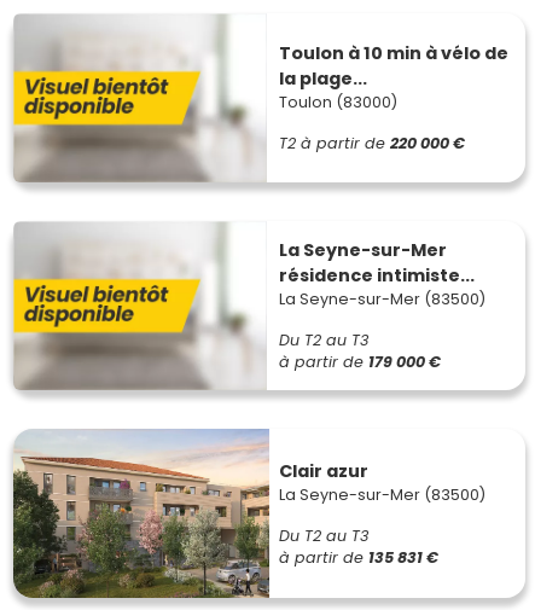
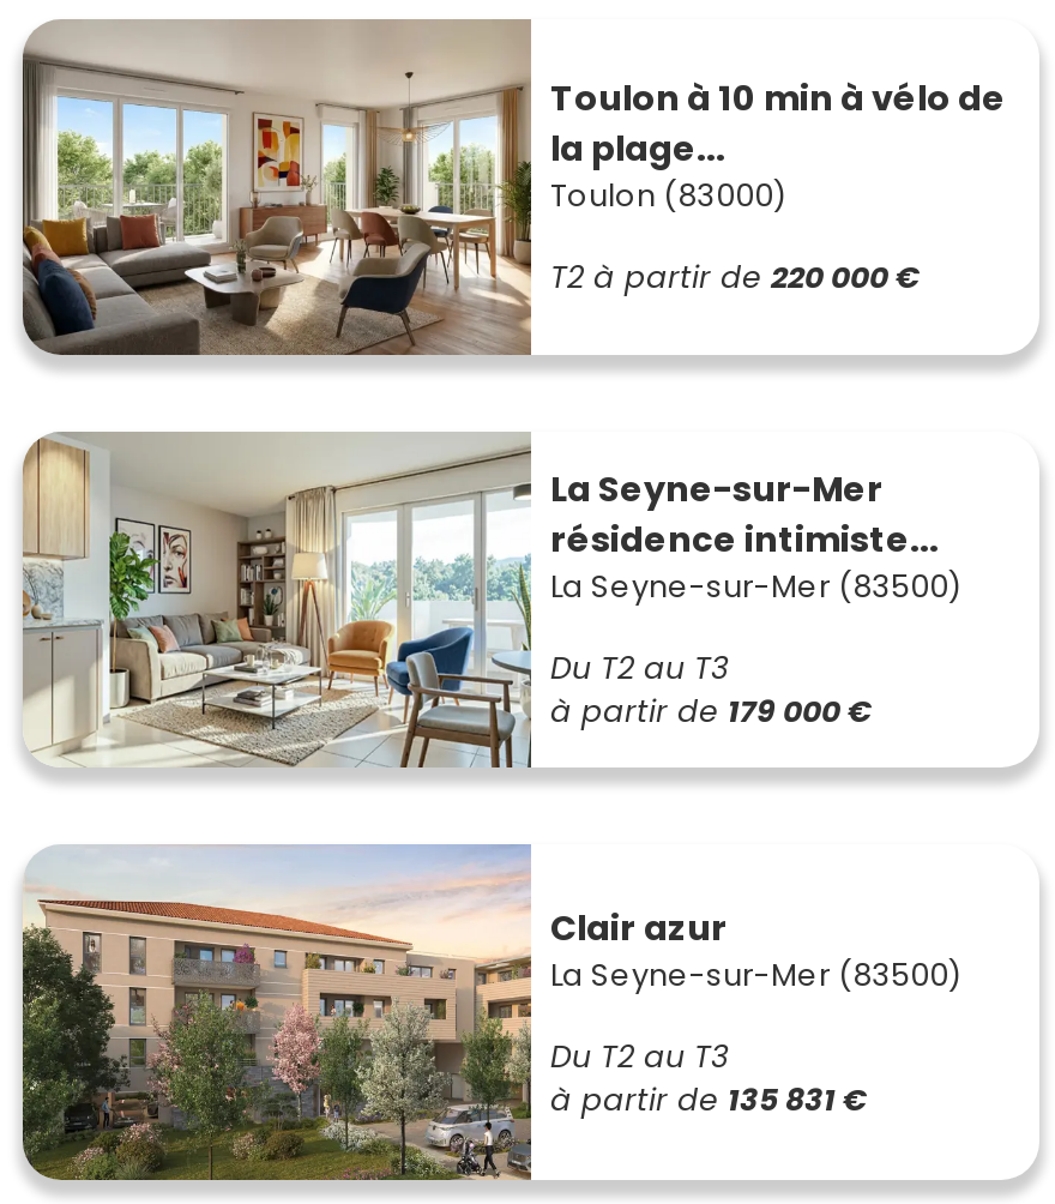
[12,13,269,182] [image] -> [20,17,533,357] [image]
[12,222,269,390] [image] -> [20,432,533,770] [image]

